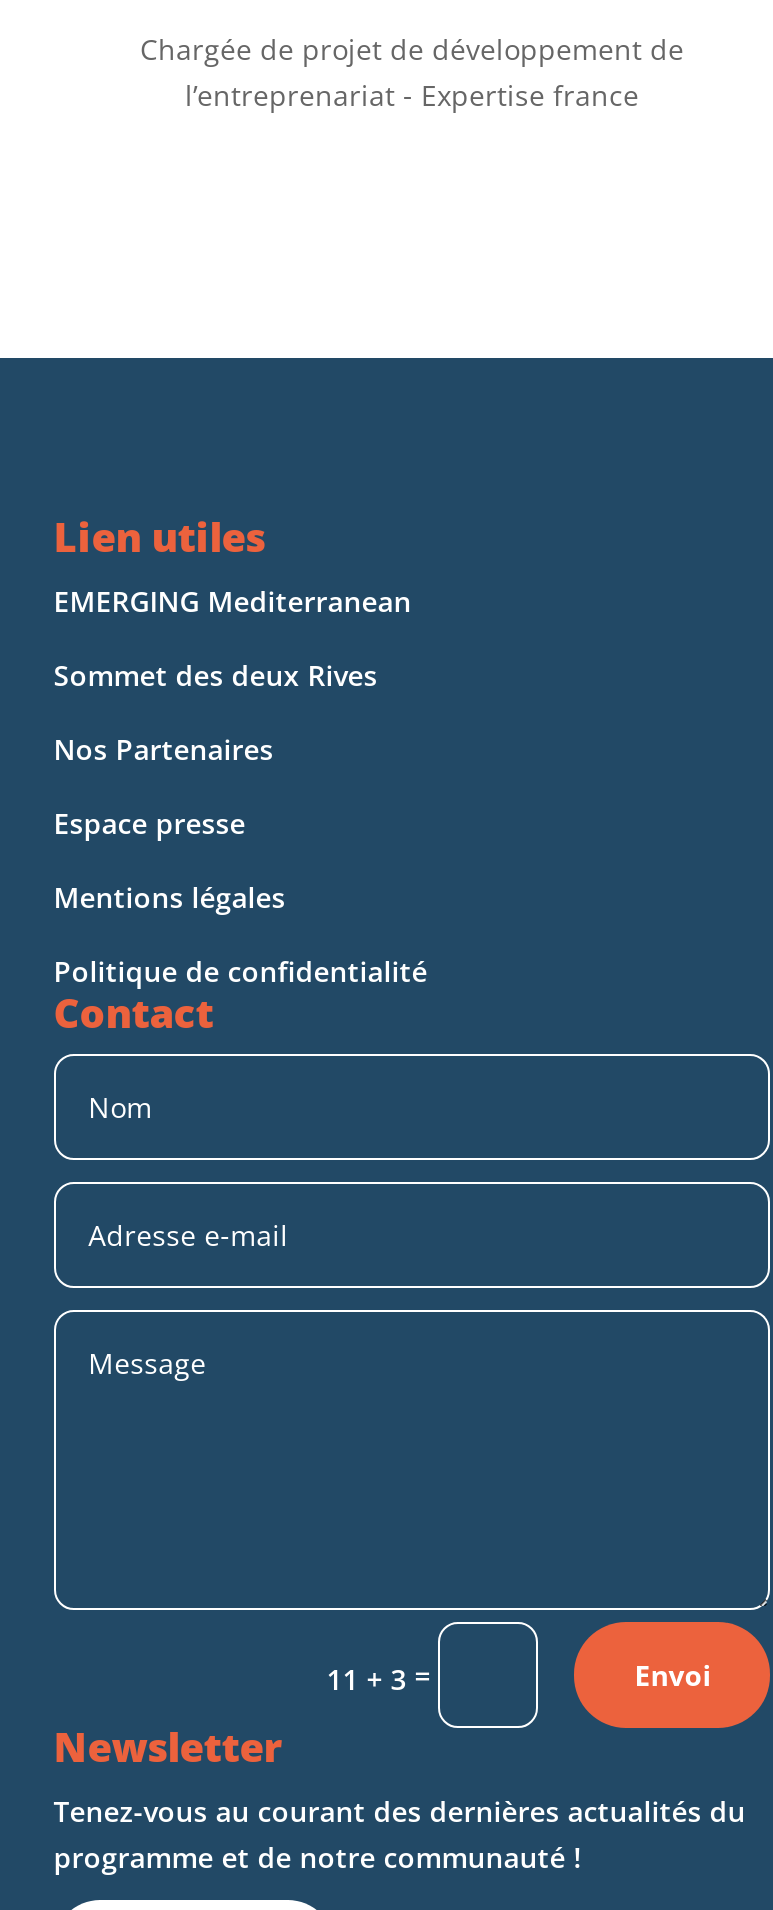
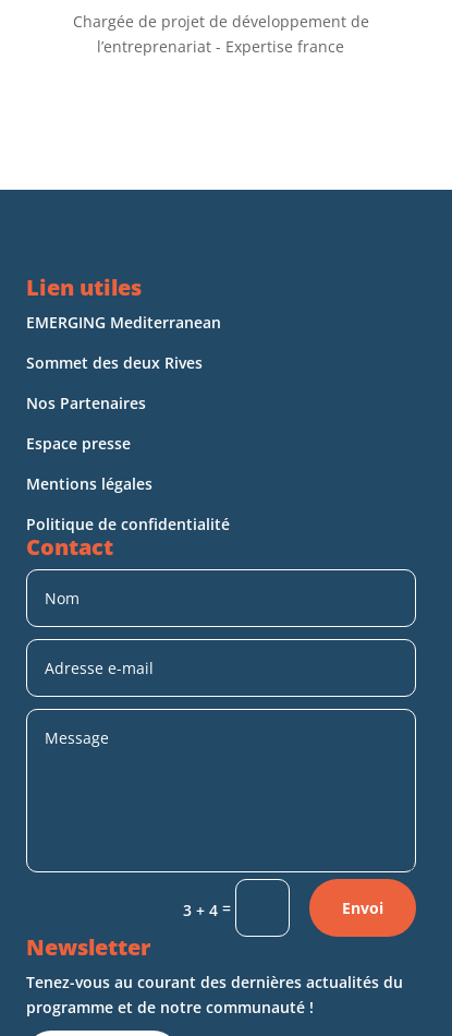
[326,1655,438,1697] 11 + 3 = -> [183,897,235,920] 3 + 4 =

